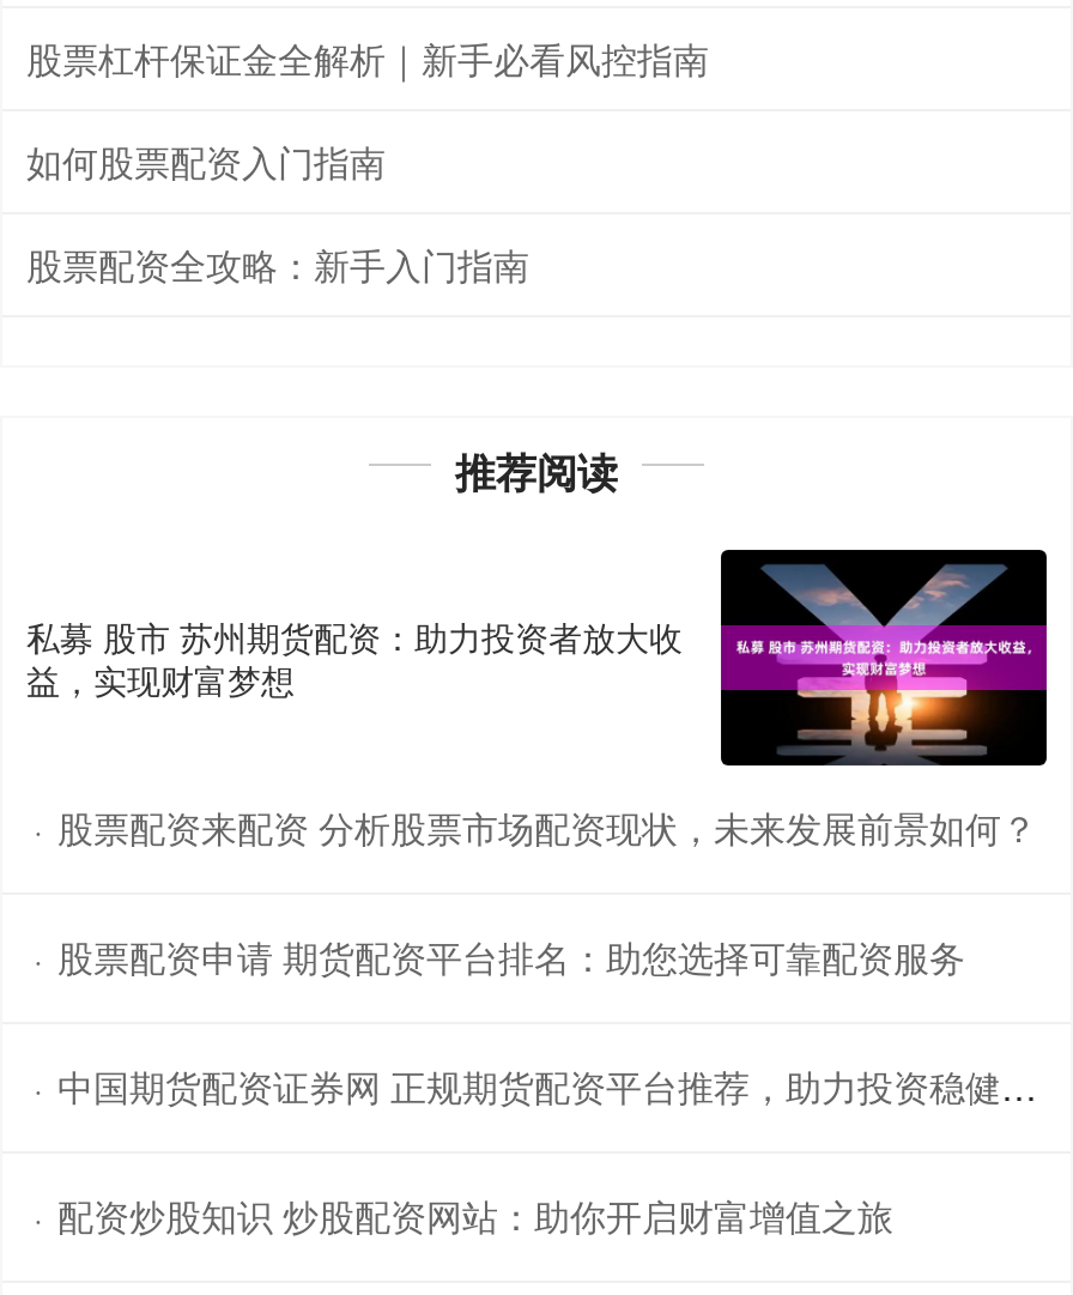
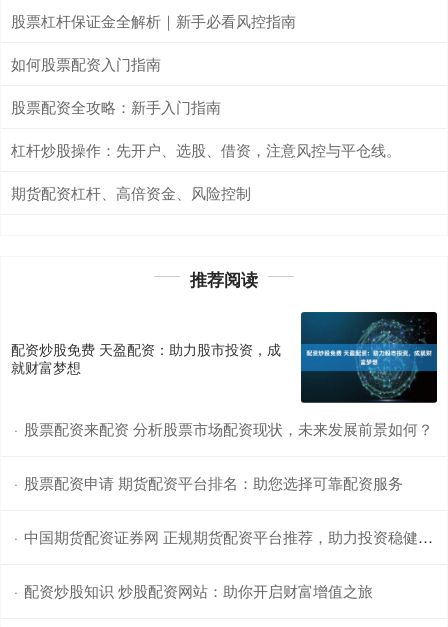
none -> [11,139,401,203] 杠杆炒股操作：先开户、选股、借资，注意风控与平仓线。 | 期货配资杠杆、高倍资金、风险控制
[26,549,1049,767] [image] | 私募 股市 苏州期货配资：助力投资者放大收 | 益，实现财富梦想 -> [11,311,438,403] [image] | 配资炒股免费 天盈配资：助力股市投资，成 | 就财富梦想

